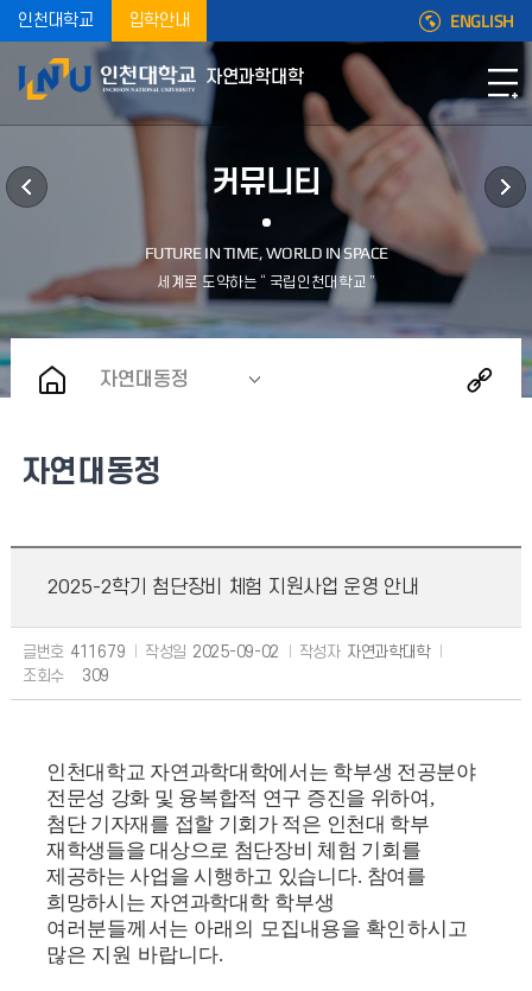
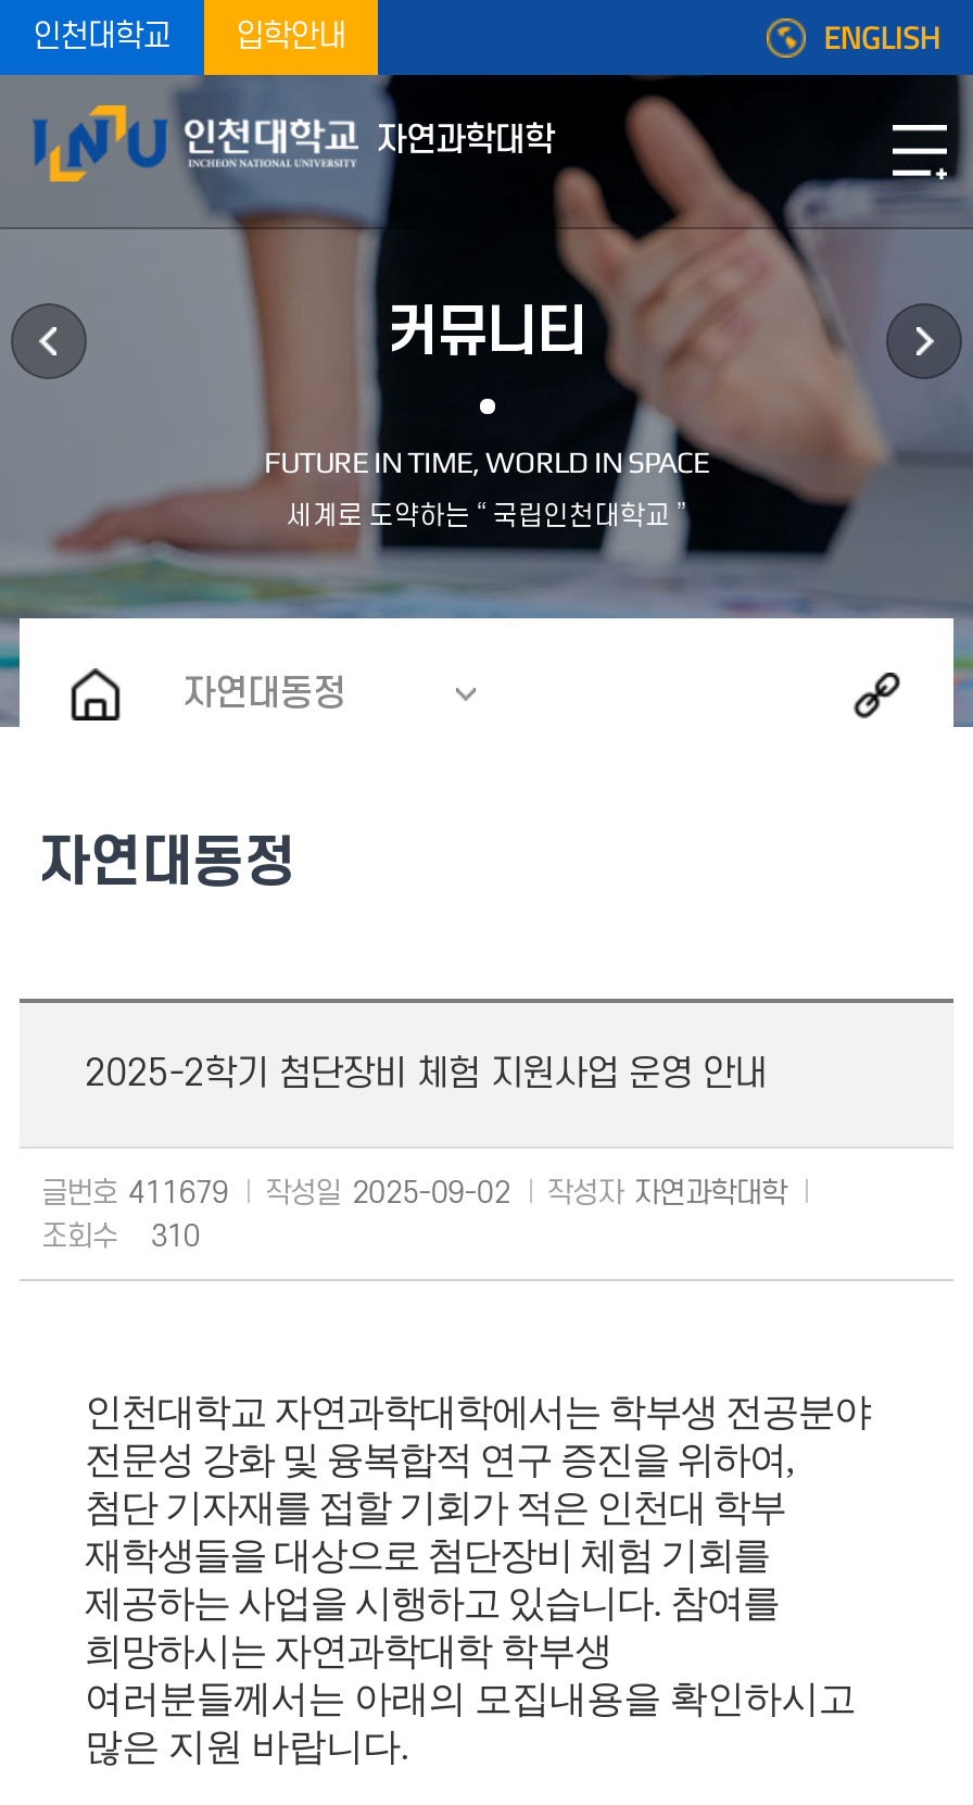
[23,667,109,685] 조회수 309 -> [41,1220,200,1253] 조회수 310

